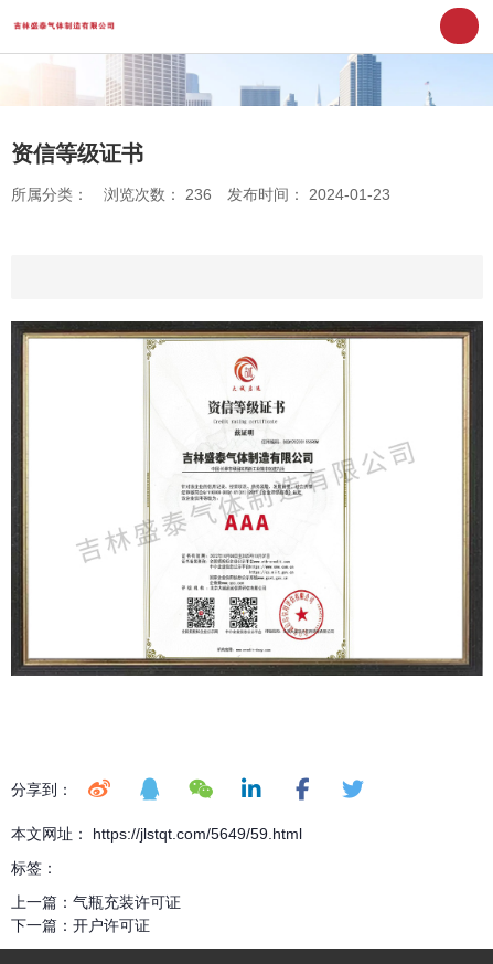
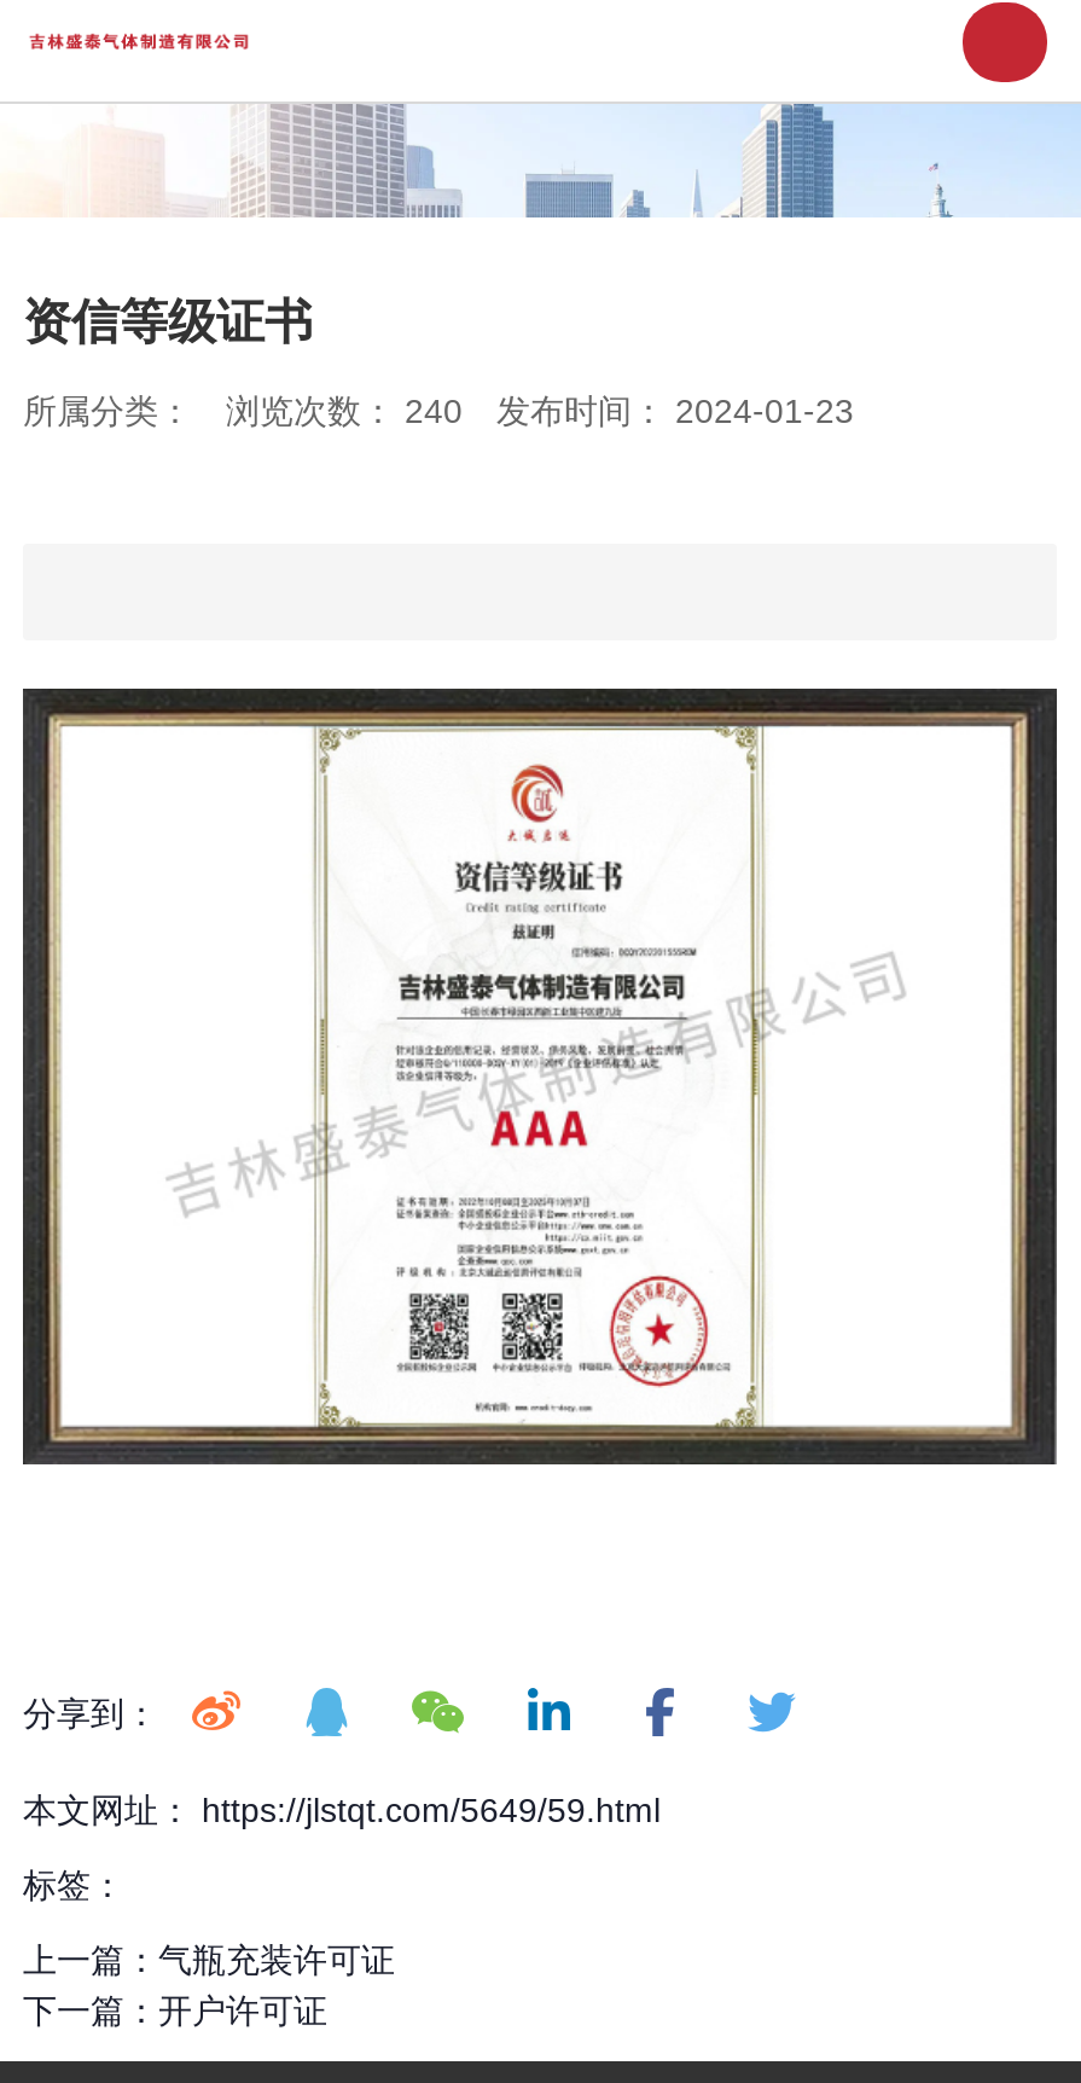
[11,186,390,203] 所属分类： 浏览次数：236 发布时间： 2024-01-23 -> [23,391,854,430] 所属分类： 浏览次数：240 发布时间： 2024-01-23

